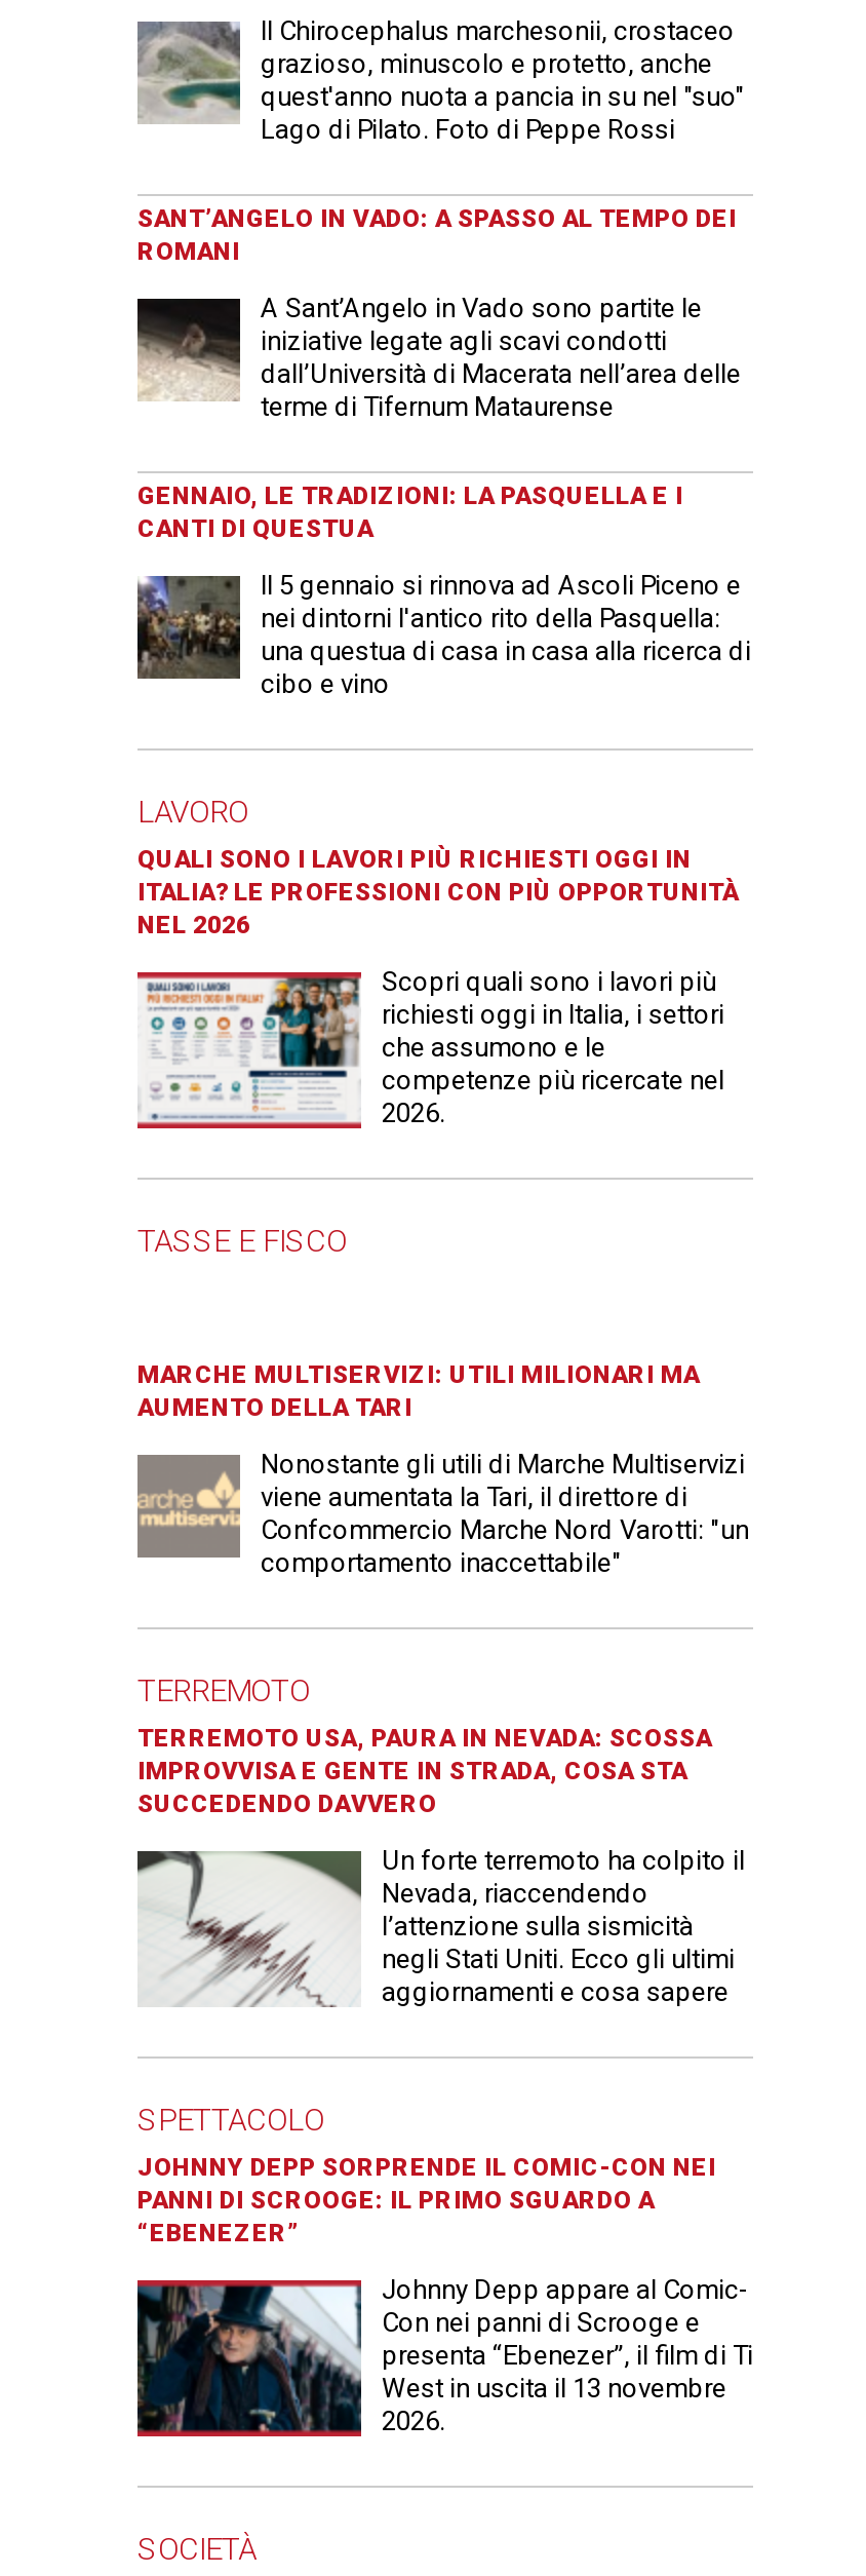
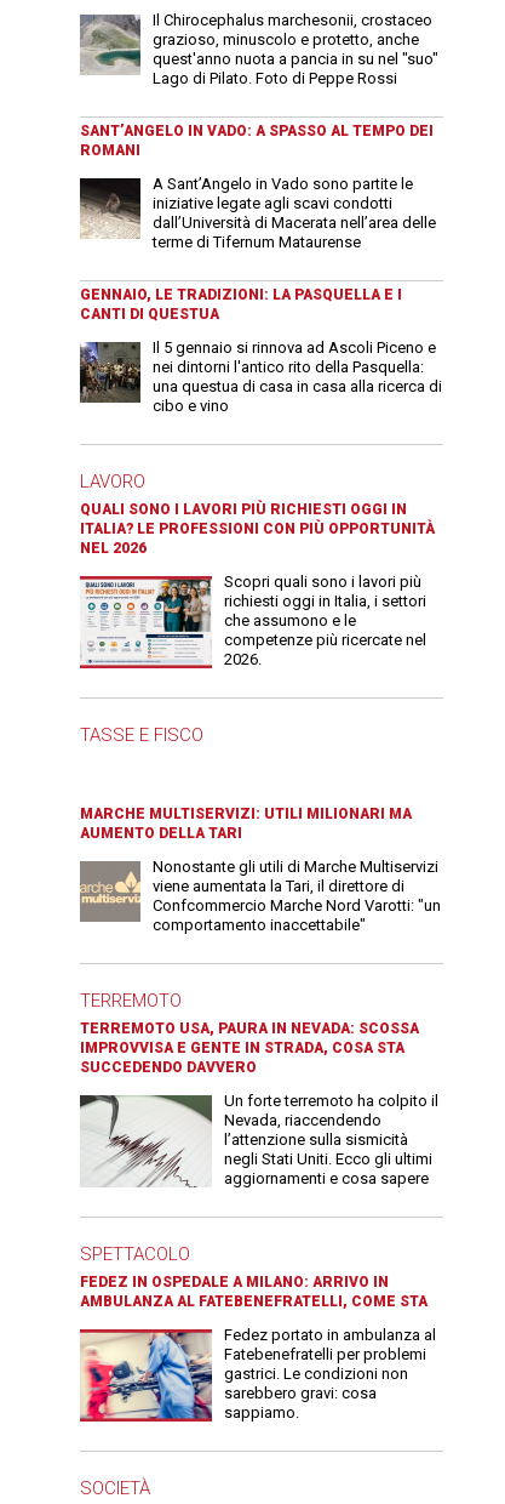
[137,2154,716,2248] JOHNNY DEPP SORPRENDE IL COMIC-CON NEI | PANNI DI SCROOGE: IL PRIMO SGUARDO A | “EBENEZER” -> [80,1274,427,1310] FEDEZ IN OSPEDALE A MILANO: ARRIVO IN | AMBULANZA AL FATEBENEFRATELLI, COME STA
[135,2275,753,2437] [image] | Johnny Depp appare al Comic- | Con nei panni di Scrooge e | presenta “Ebenezer”, il film di Ti | West in uscita il 13 novembre | 2026. -> [80,1326,436,1422] [image] | Fedez portato in ambulanza al | Fatebenefratelli per problemi | gastrici. Le condizioni non | sarebbero gravi: cosa | sappiamo.

